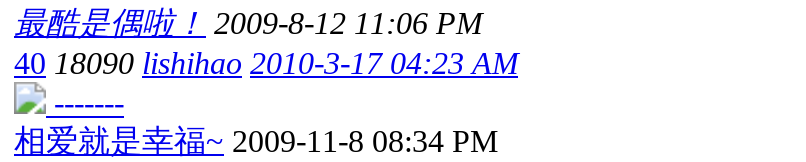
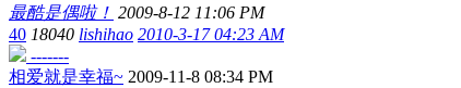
[14,46,518,80] 40 18090 lishihao 2010-3-17 04:23 AM -> [9,25,284,43] 40 18040 lishihao 2010-3-17 04:23 AM

